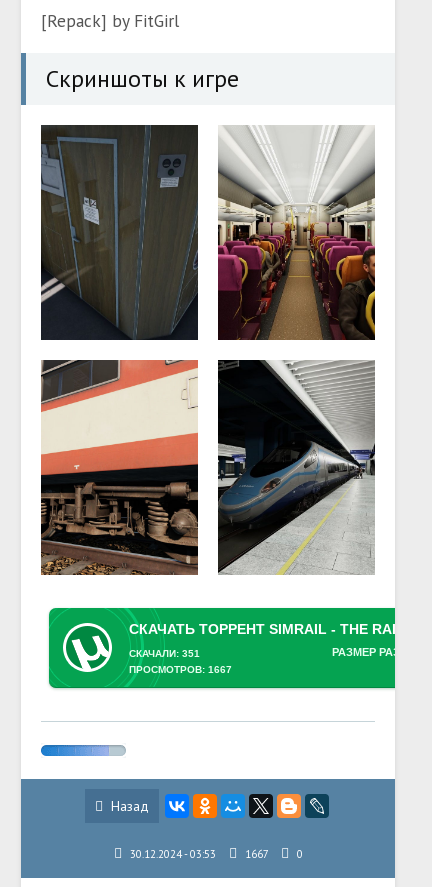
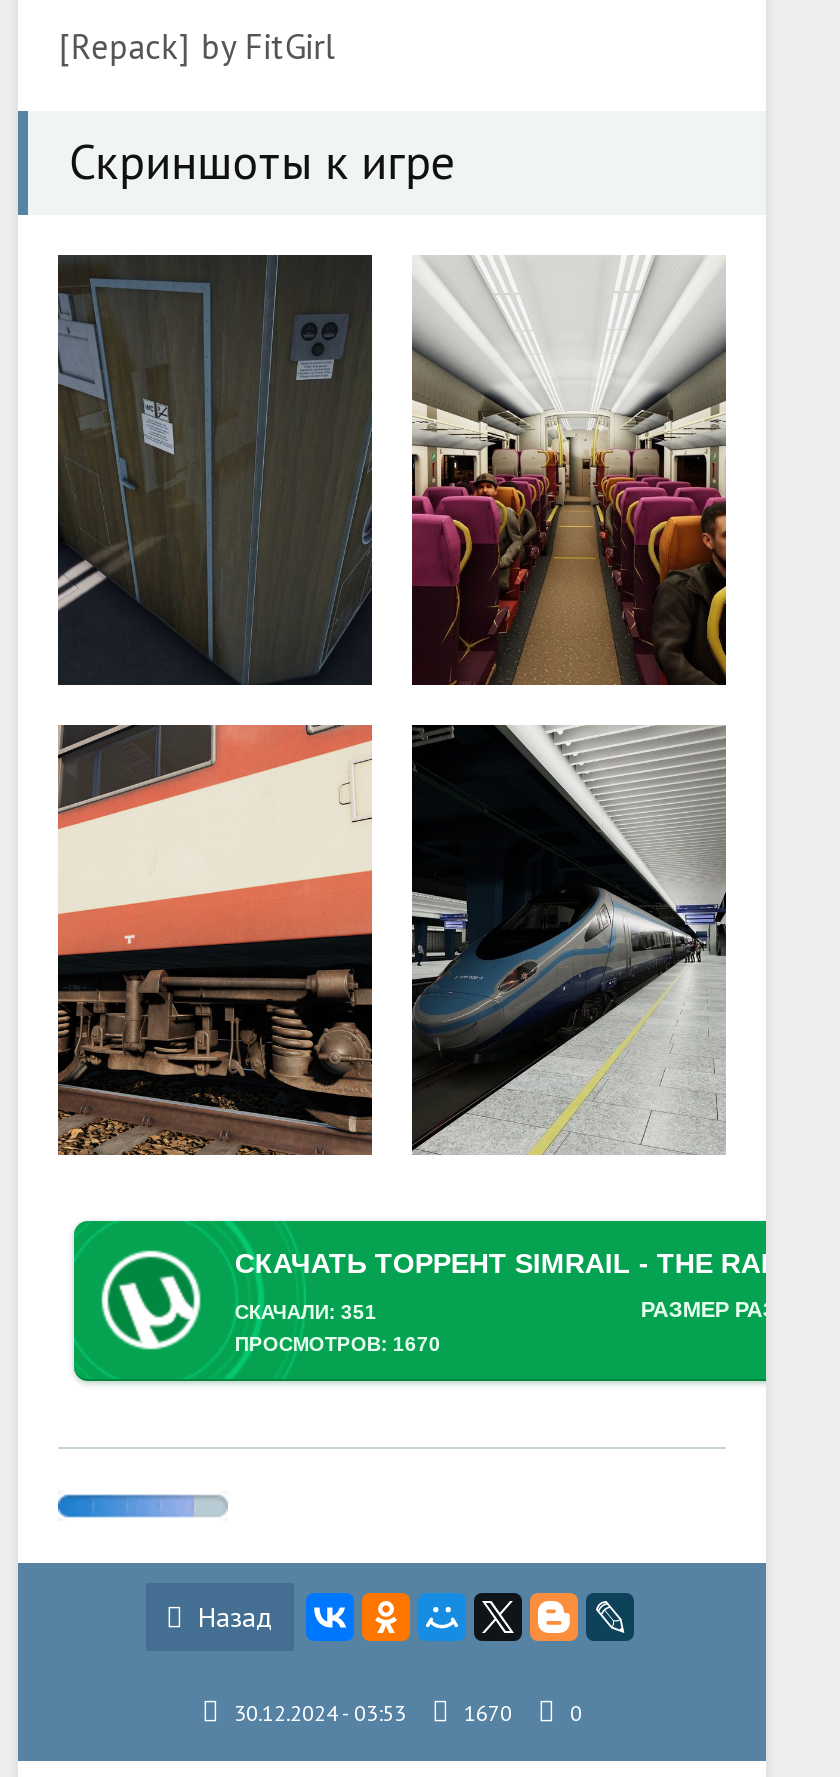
[129,664,232,675] ПРОСМОТРОВ: 1667 -> [235,1333,441,1355] ПРОСМОТРОВ: 1670
[126,847,302,861] 30.12.2024 - 03:53 1667 0 -> [228,1699,582,1727] 30.12.2024 - 03:53 1670 0

